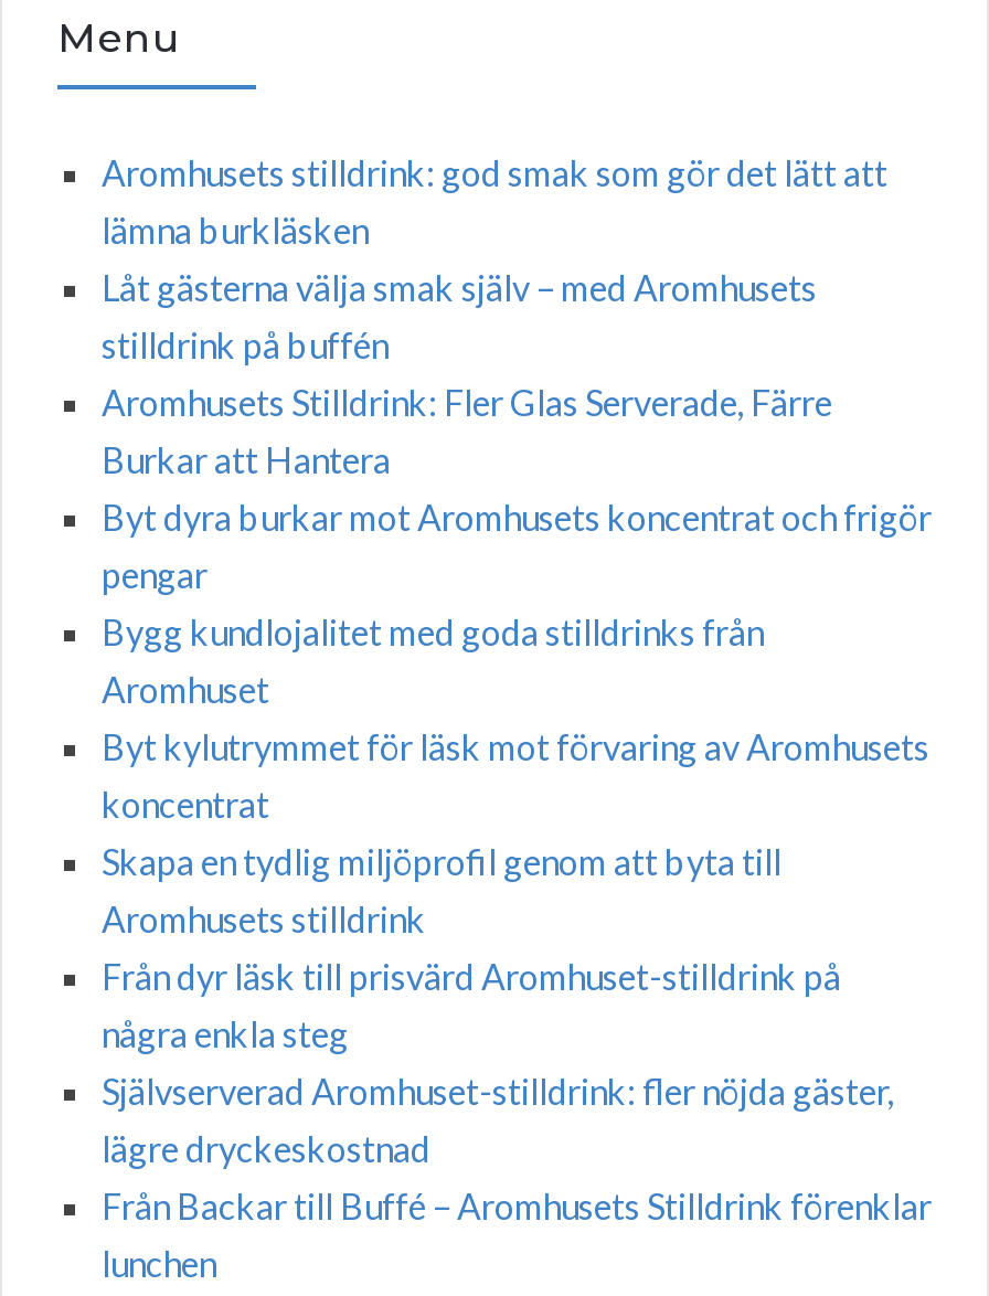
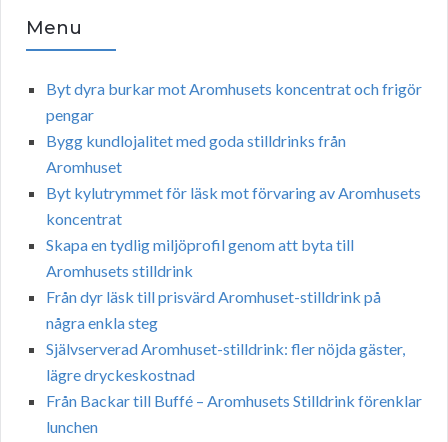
[102,151,887,480] Aromhusets stilldrink: god smak som gör det lätt att | lämna burkläsken | Låt gästerna välja smak själv – med Aromhusets | stilldrink på buffén | Aromhusets Stilldrink: Fler Glas Serverade, Färre | Burkar att Hantera -> none

